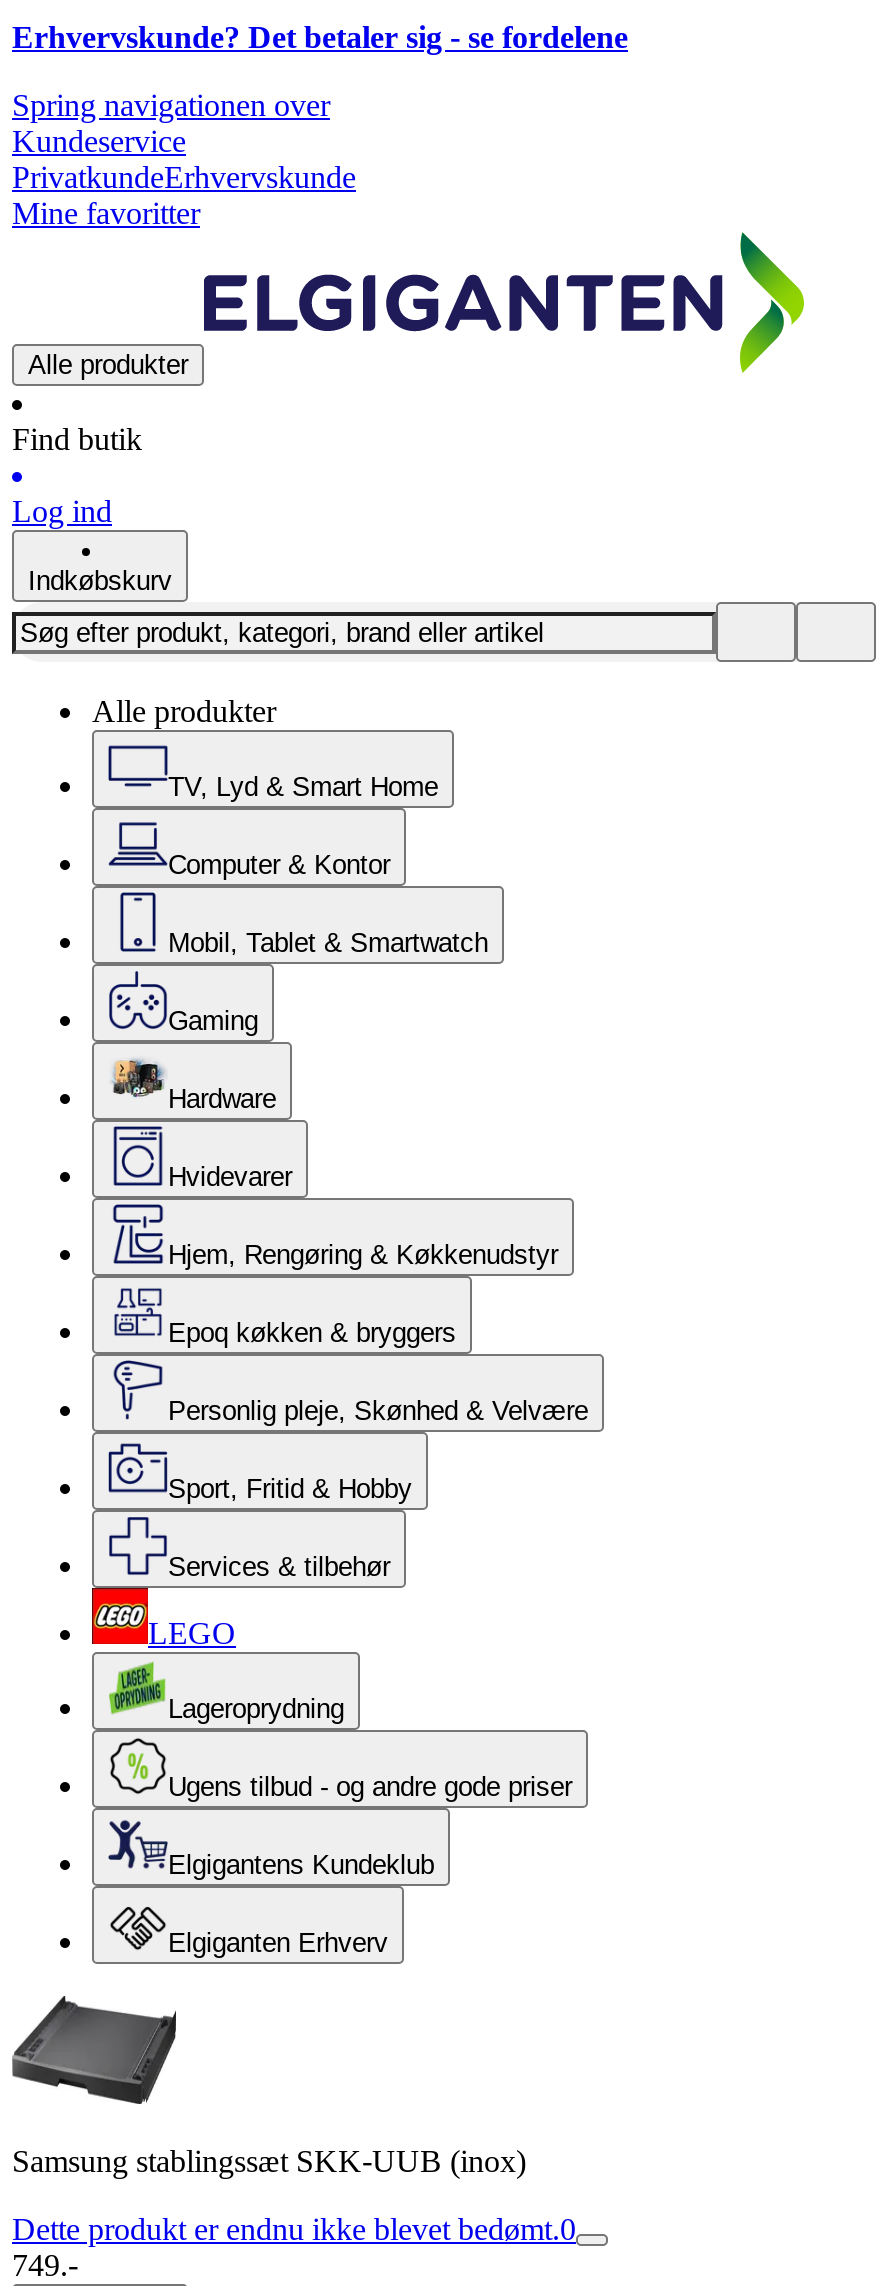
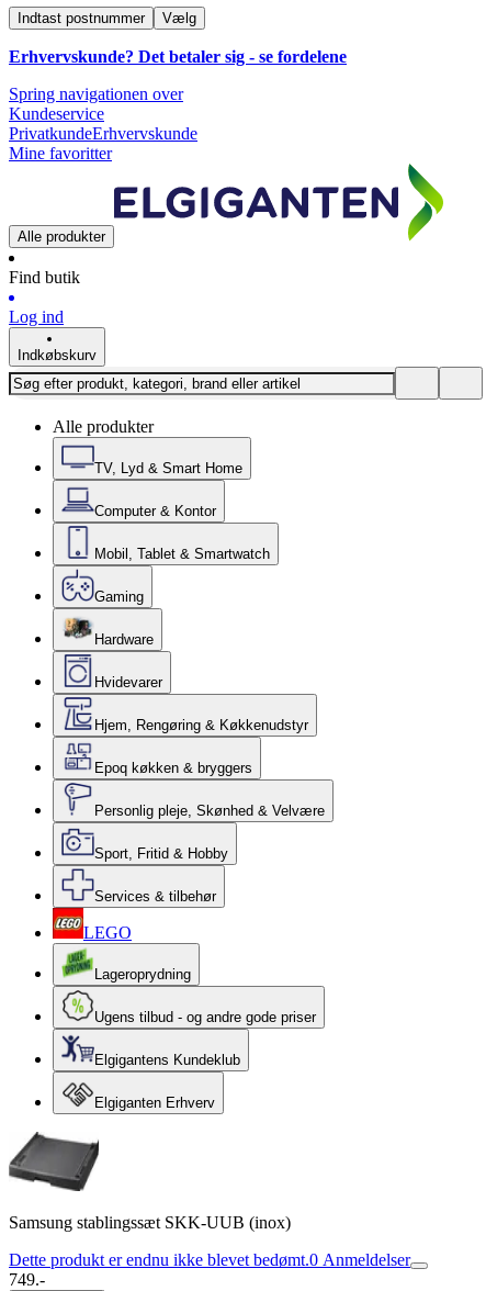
none -> [18,10,196,26] Indtast postnummer | Vælg
[12,2212,576,2246] Dette produkt er endnu ikke blevet bedømt.0 -> [9,1250,410,1269] Dette produkt er endnu ikke blevet bedømt.0 Anmeldelser

